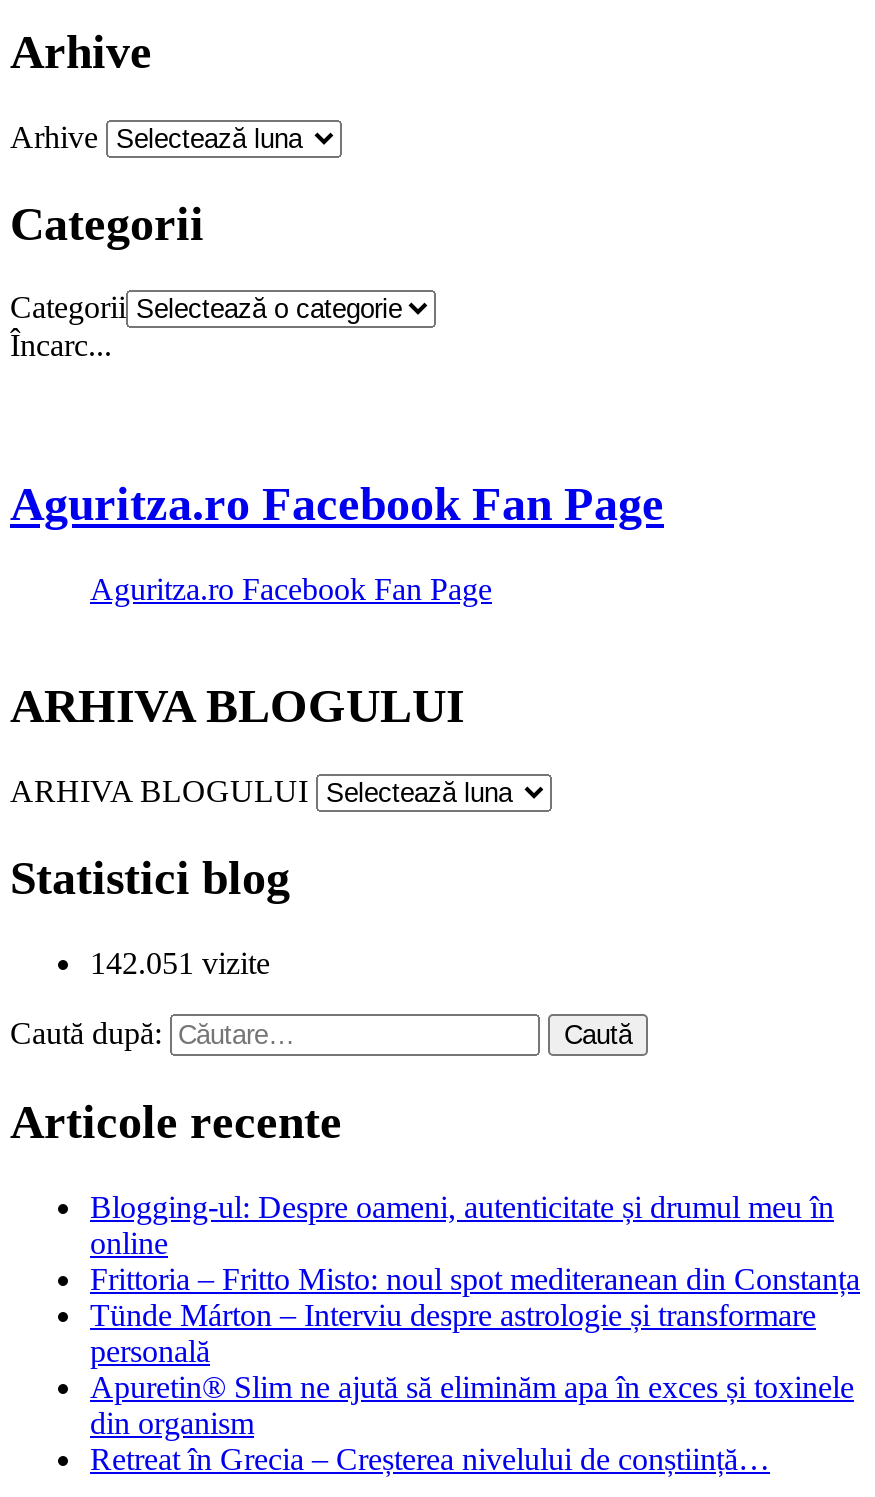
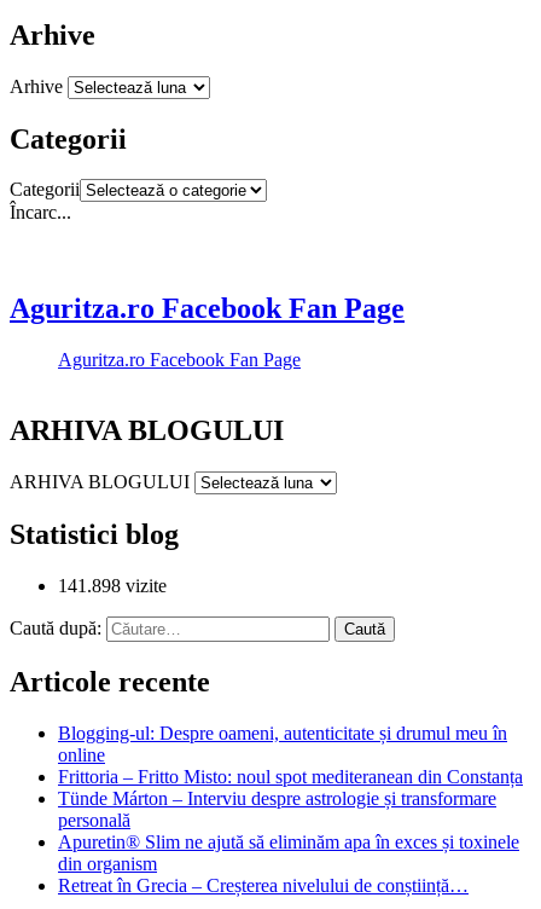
[90,946,270,980] 142.051 vizite -> [58,575,167,596] 141.898 vizite

